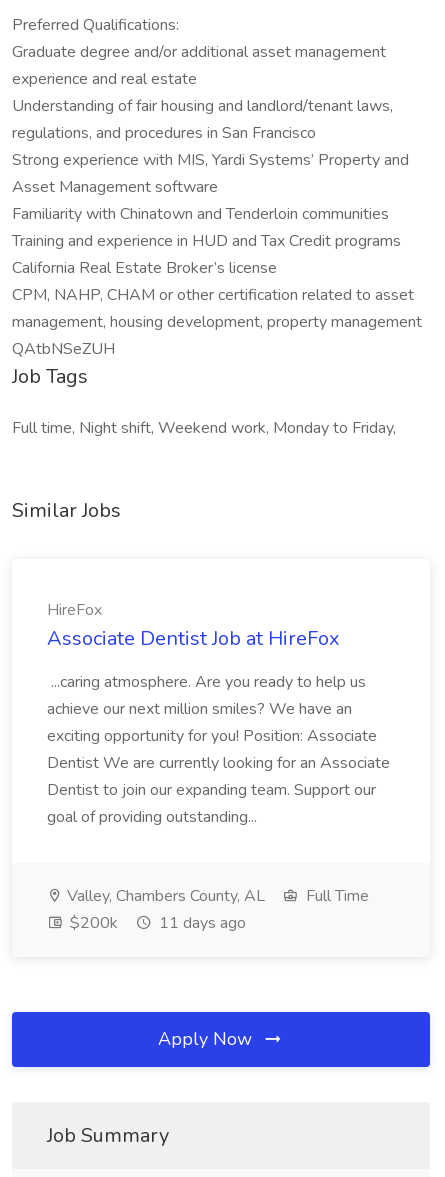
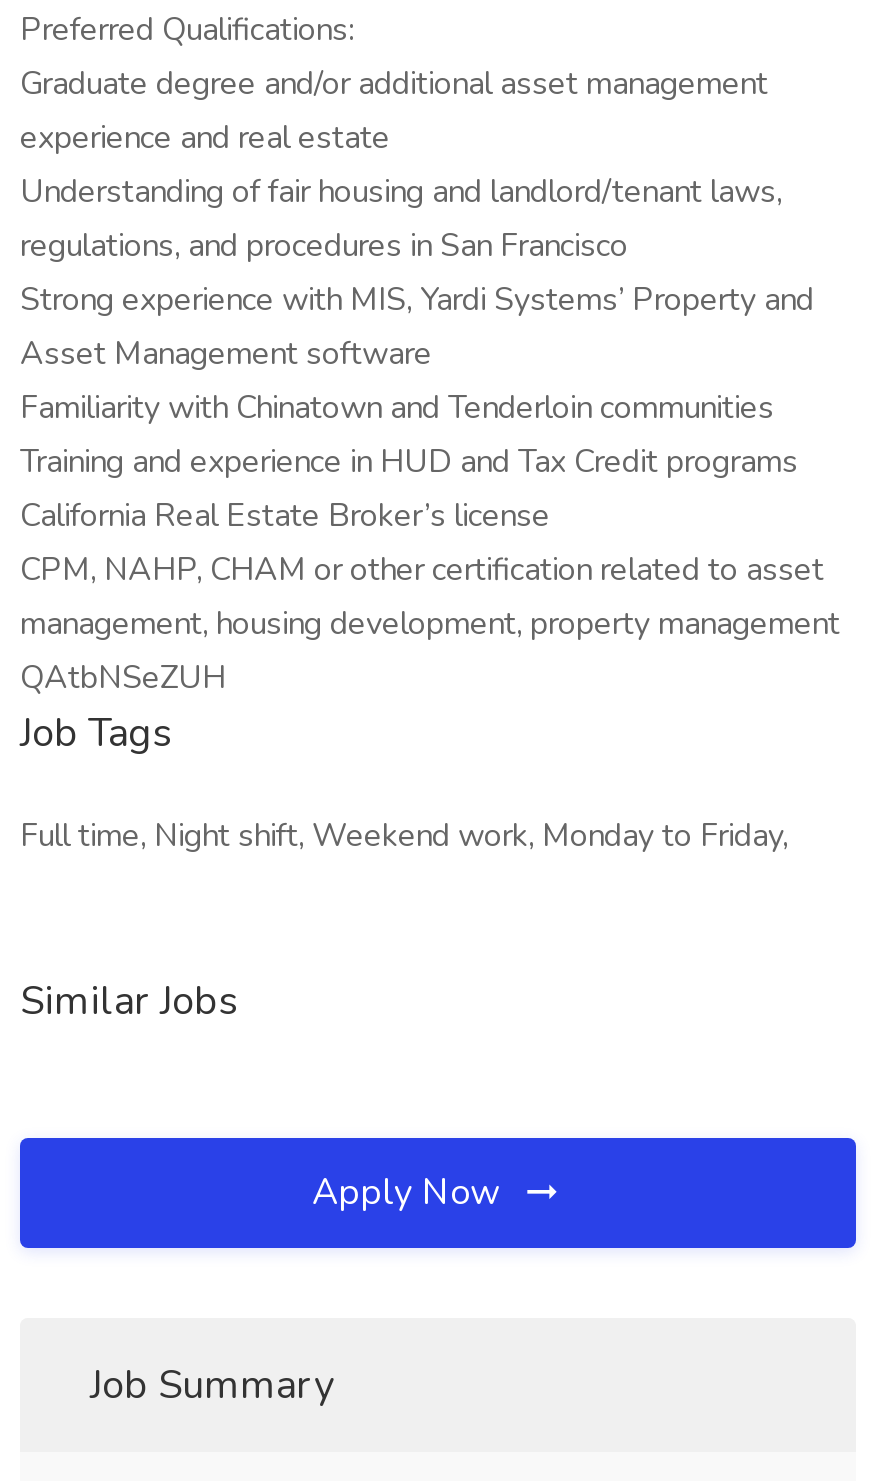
[47,599,390,828] HireFox | Associate Dentist Job at HireFox | ...caring atmosphere. Are you ready to help us | achieve our next million smiles? We have an | exciting opportunity for you! Position: Associate | Dentist We are currently looking for an Associate | Dentist to join our expanding team. Support our | goal of providing outstanding... -> none
[63,885,369,934] Valley, Chambers County, AL | Full Time | $200k | 11 days ago -> none

